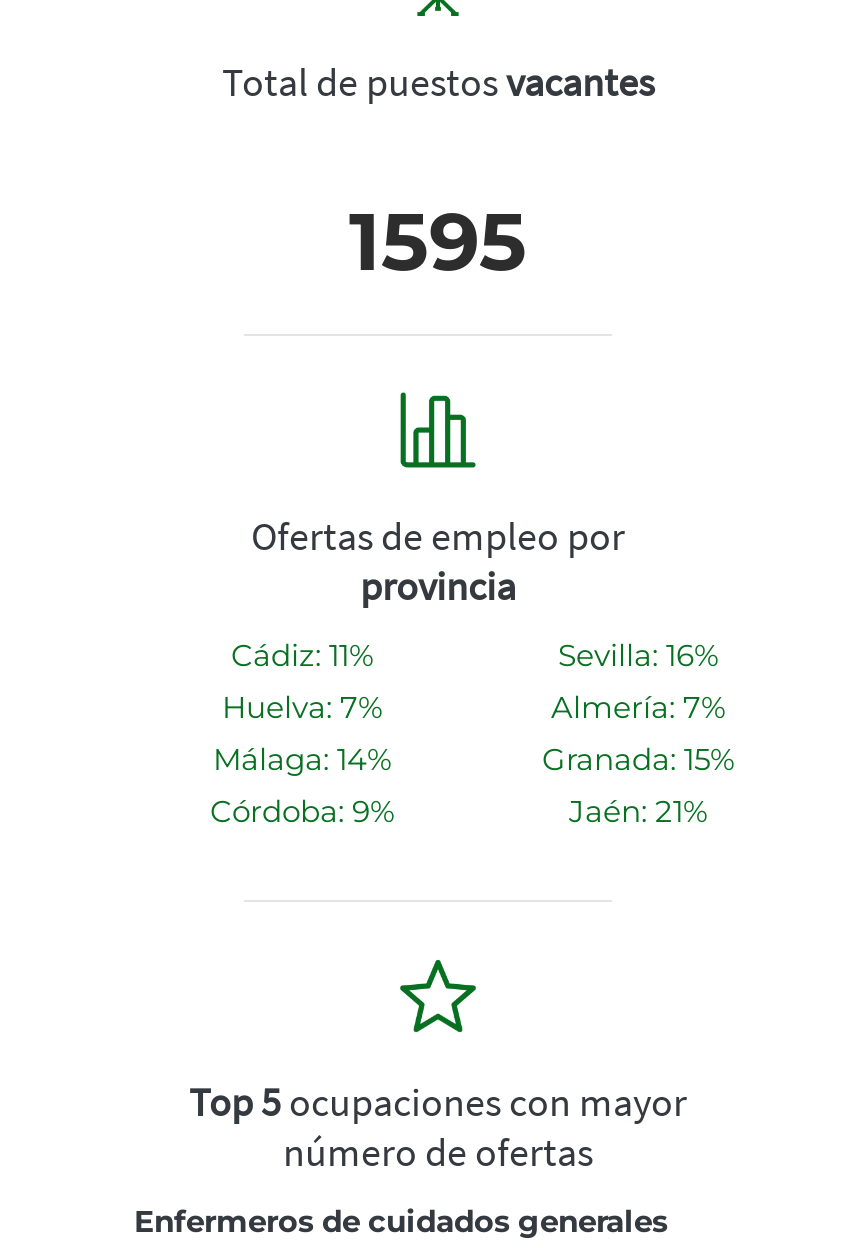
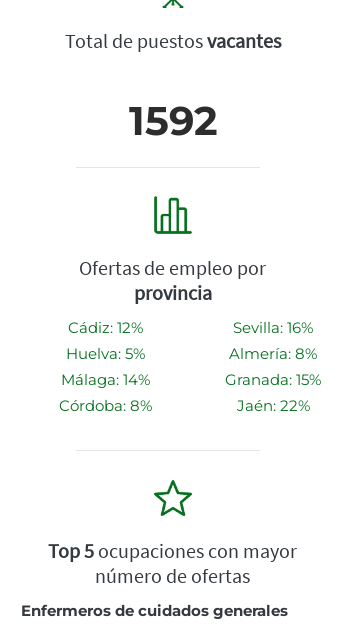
[349,193,527,291] 1595 -> [128,96,217,145] 1592
[231,637,373,675] Cádiz: 11% -> [67,318,142,337] Cádiz: 12%
[222,689,382,727] Huelva: 7% -> [65,344,144,363] Huelva: 5%
[551,689,725,727] Almería: 7% -> [229,344,317,363] Almería: 8%
[210,793,394,831] Córdoba: 9% -> [58,396,151,415] Córdoba: 8%
[569,793,707,831] Jaén: 21% -> [236,396,309,415] Jaén: 22%

